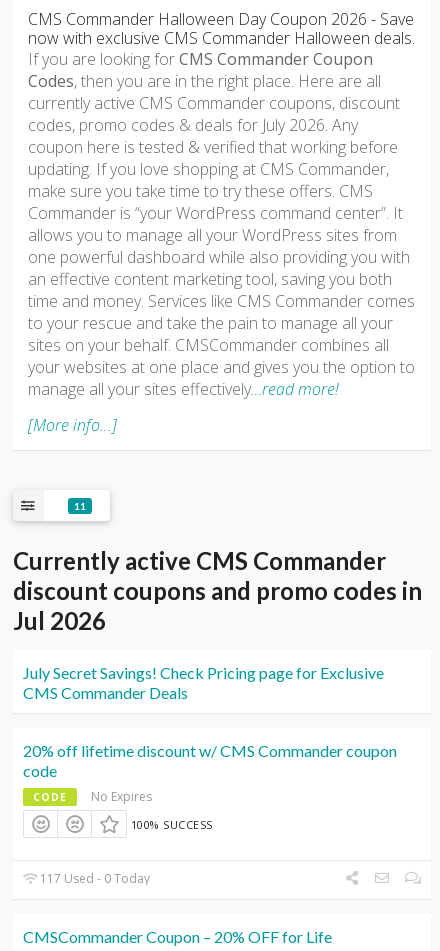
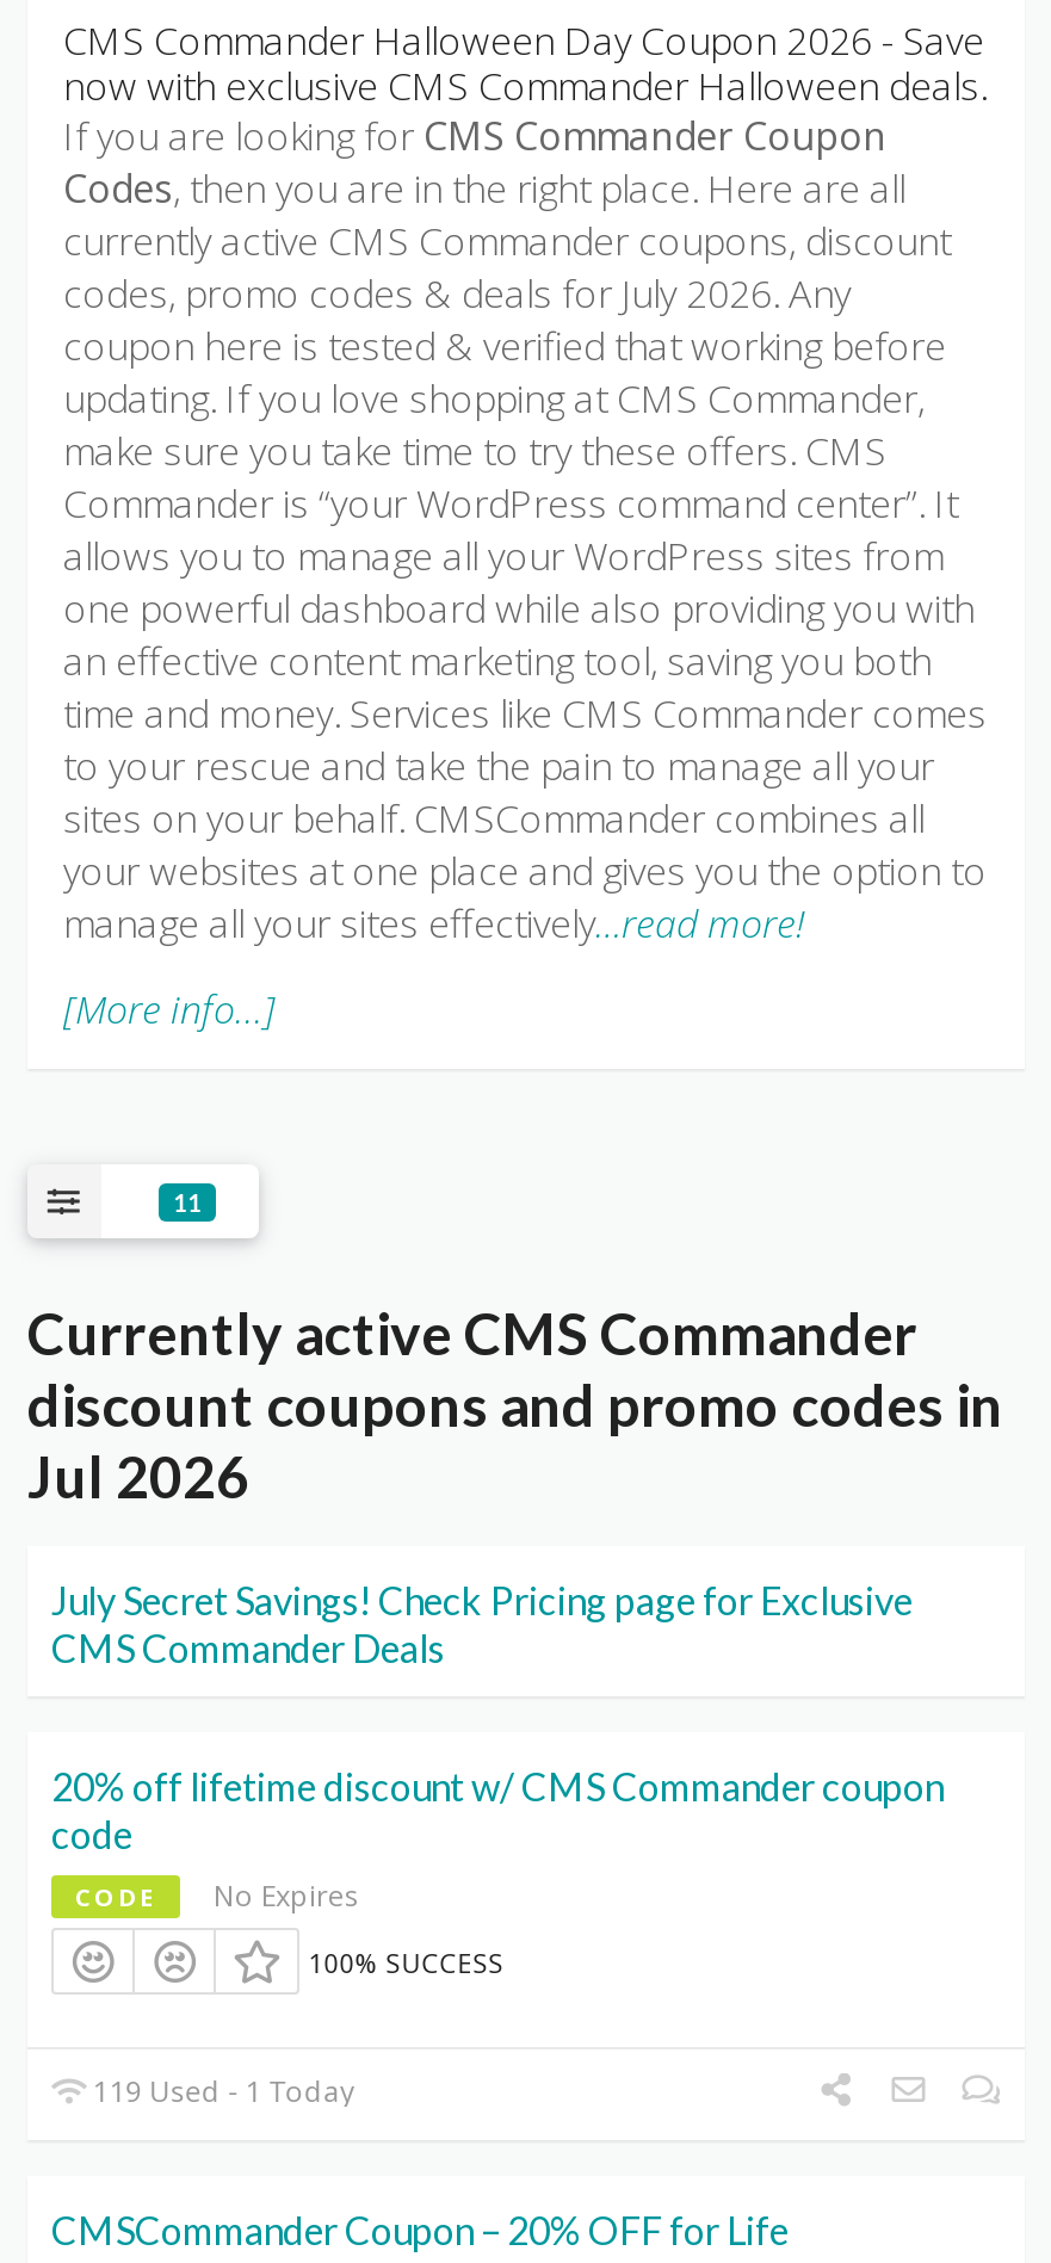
[37,870,150,887] 117 Used - 0 Today -> [85,2071,355,2111] 119 Used - 1 Today

